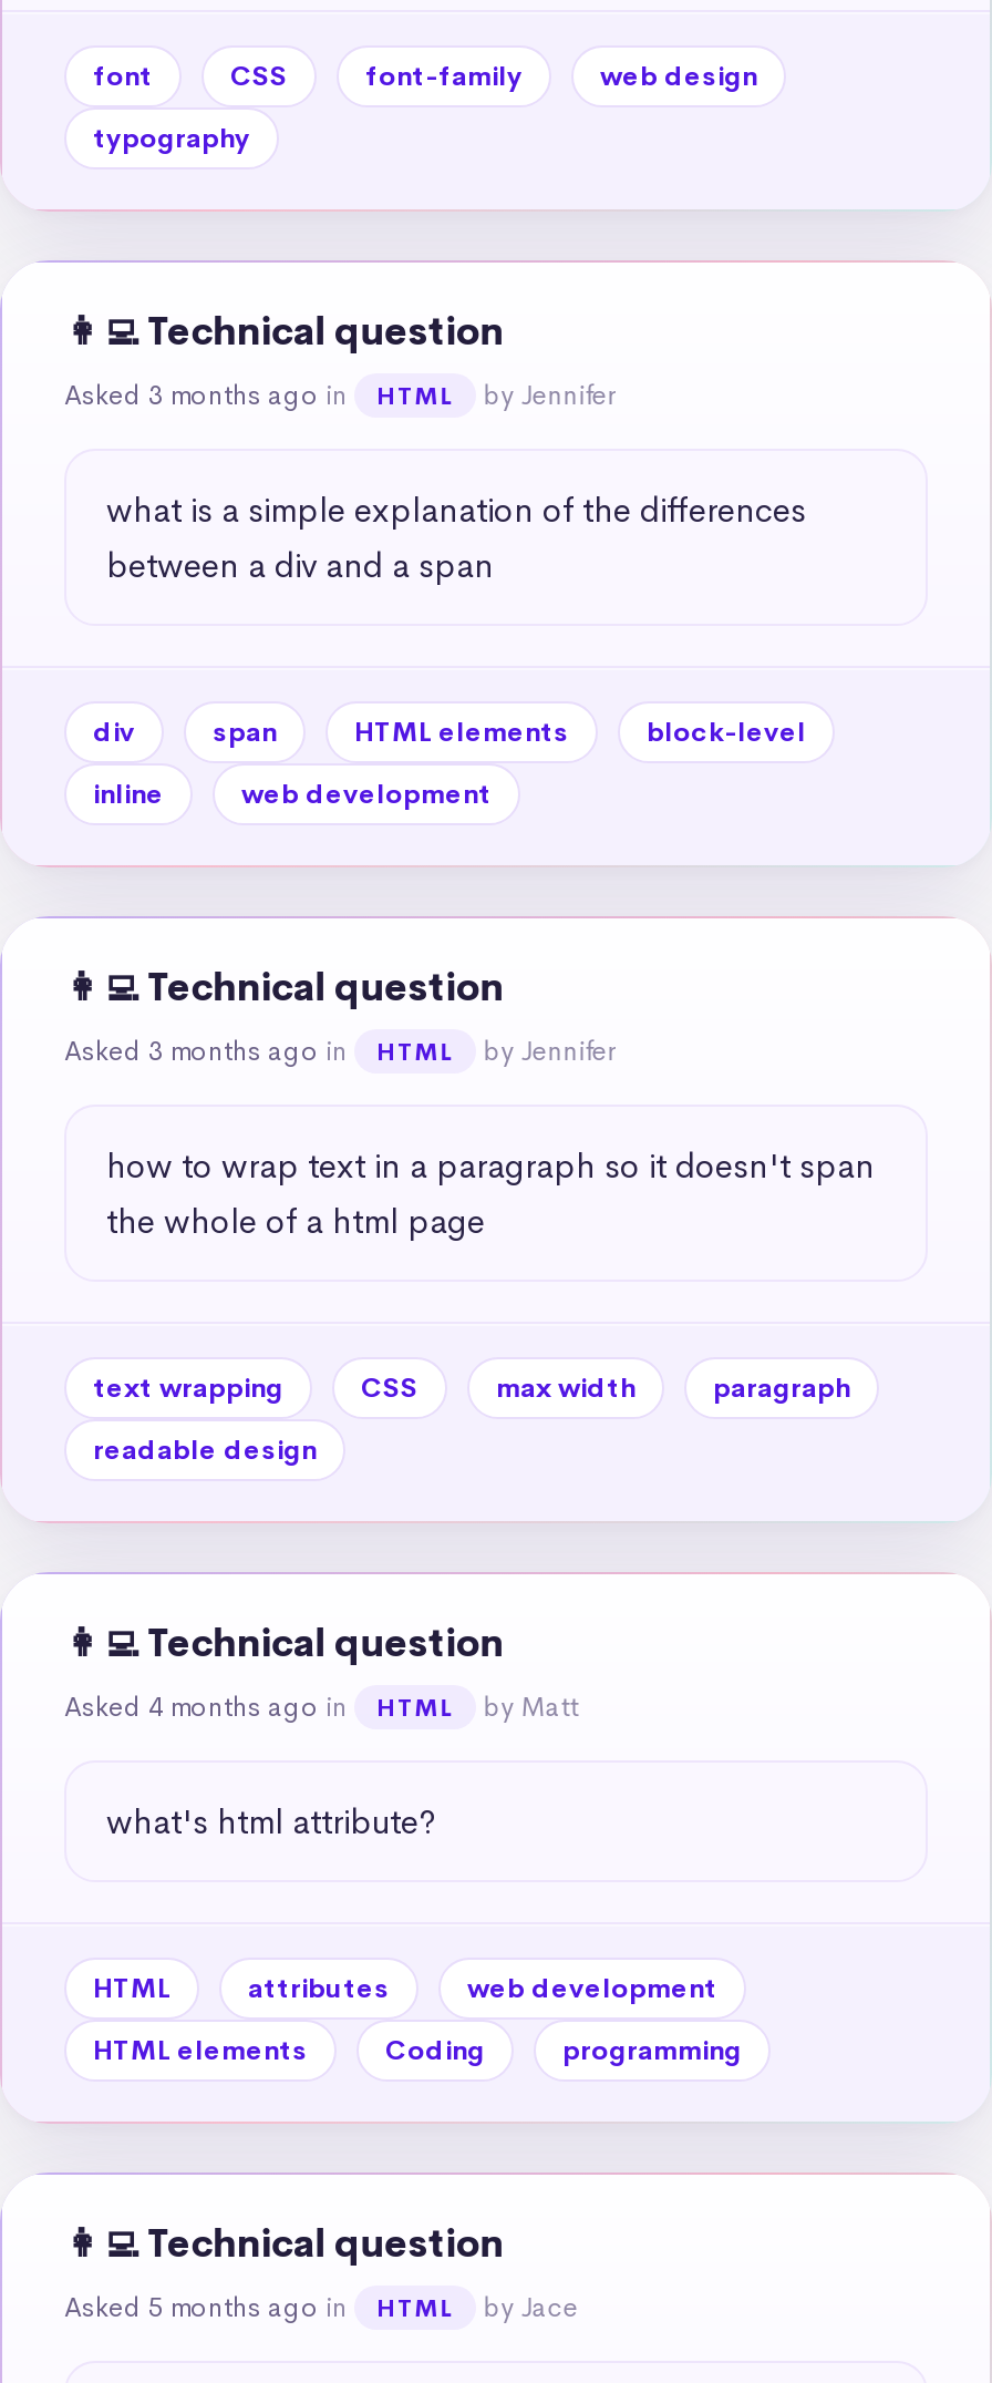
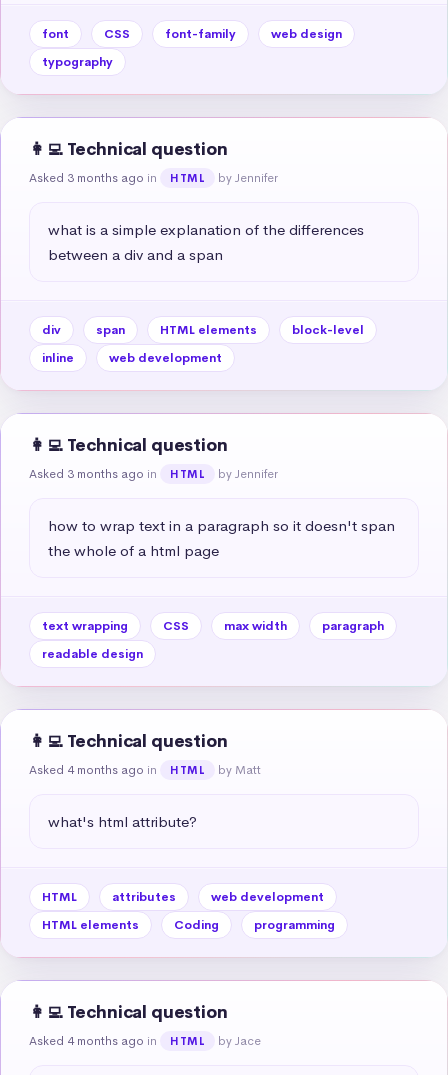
[64,2289,354,2325] Asked 5 months ago in -> [29,1033,160,1049] Asked 4 months ago in

